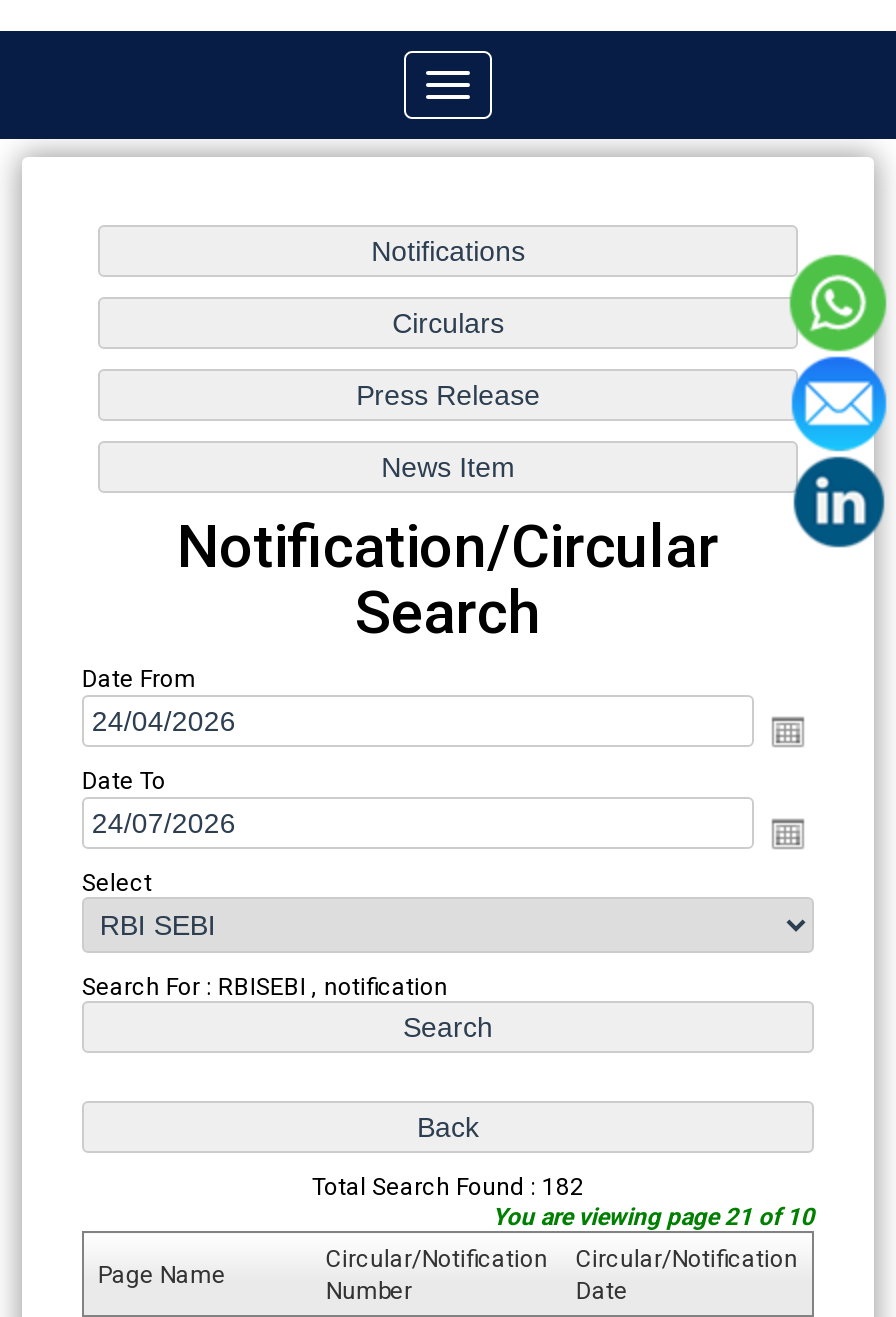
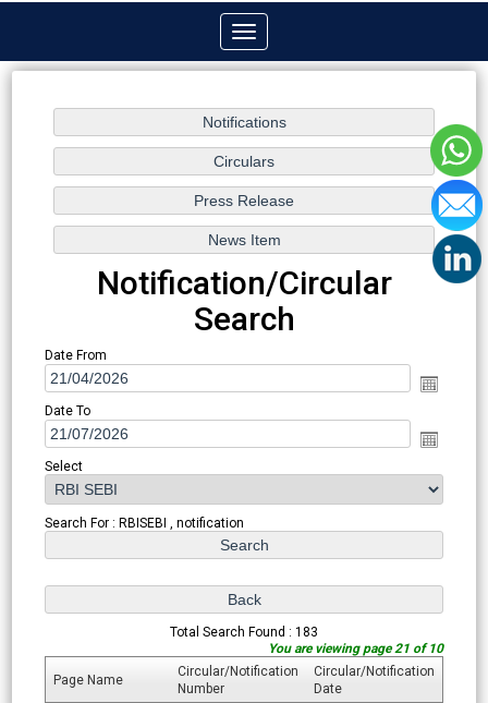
[312,1172,584,1200] Total Search Found : 182 -> [170,624,318,639] Total Search Found : 183

